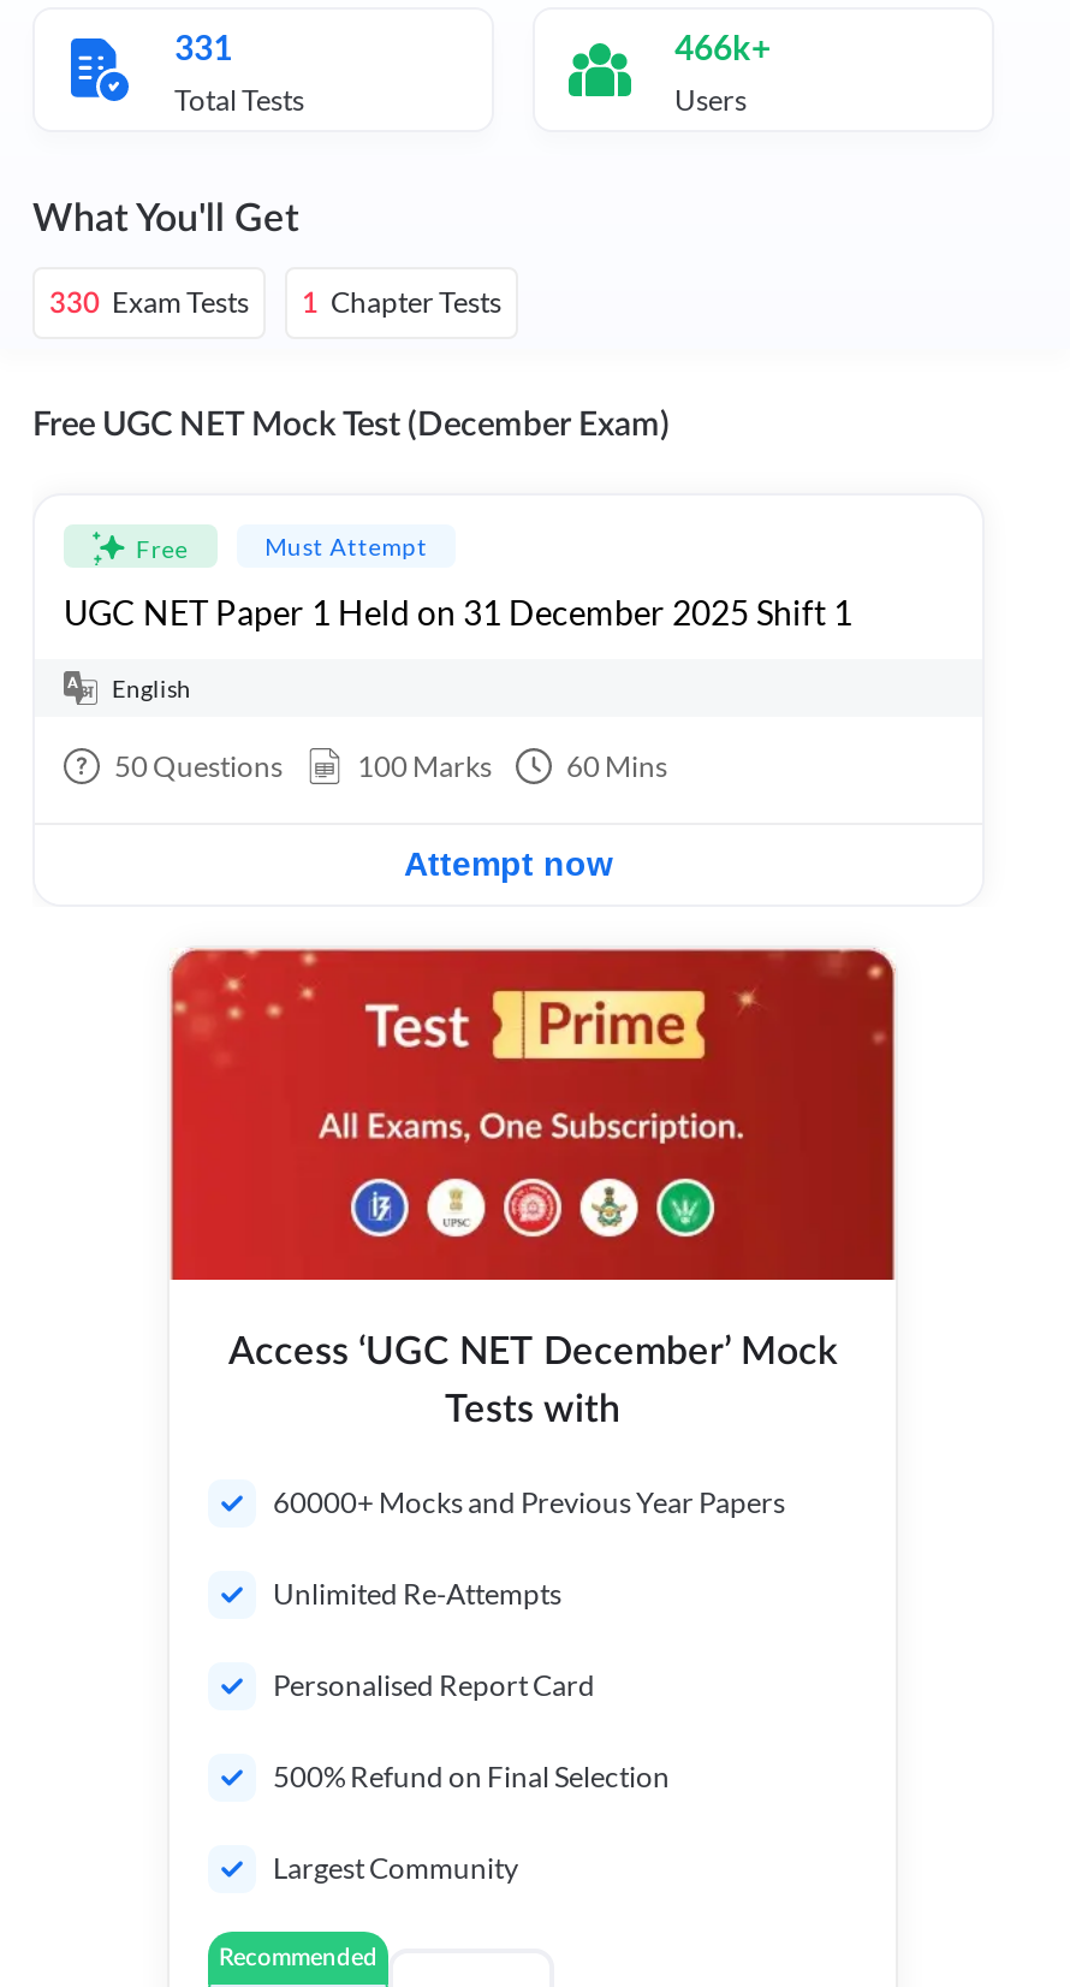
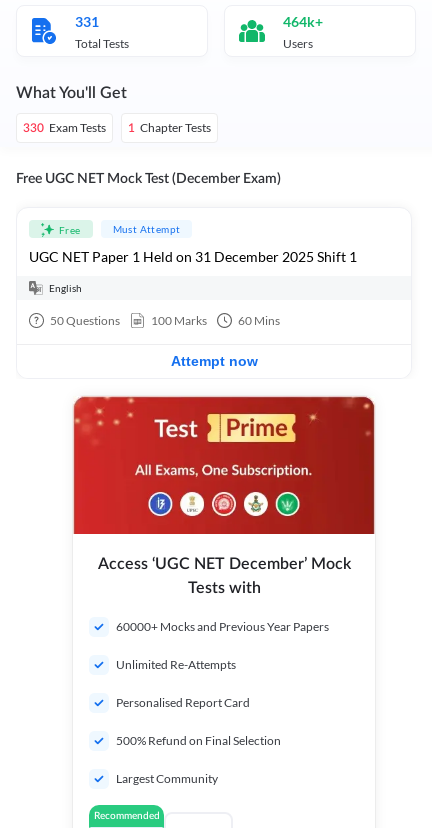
[674,26,771,67] 466k+ -> [283,13,323,30] 464k+

